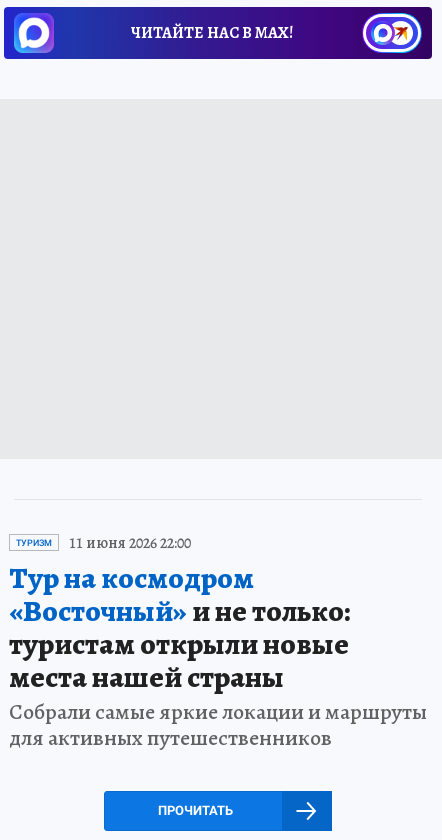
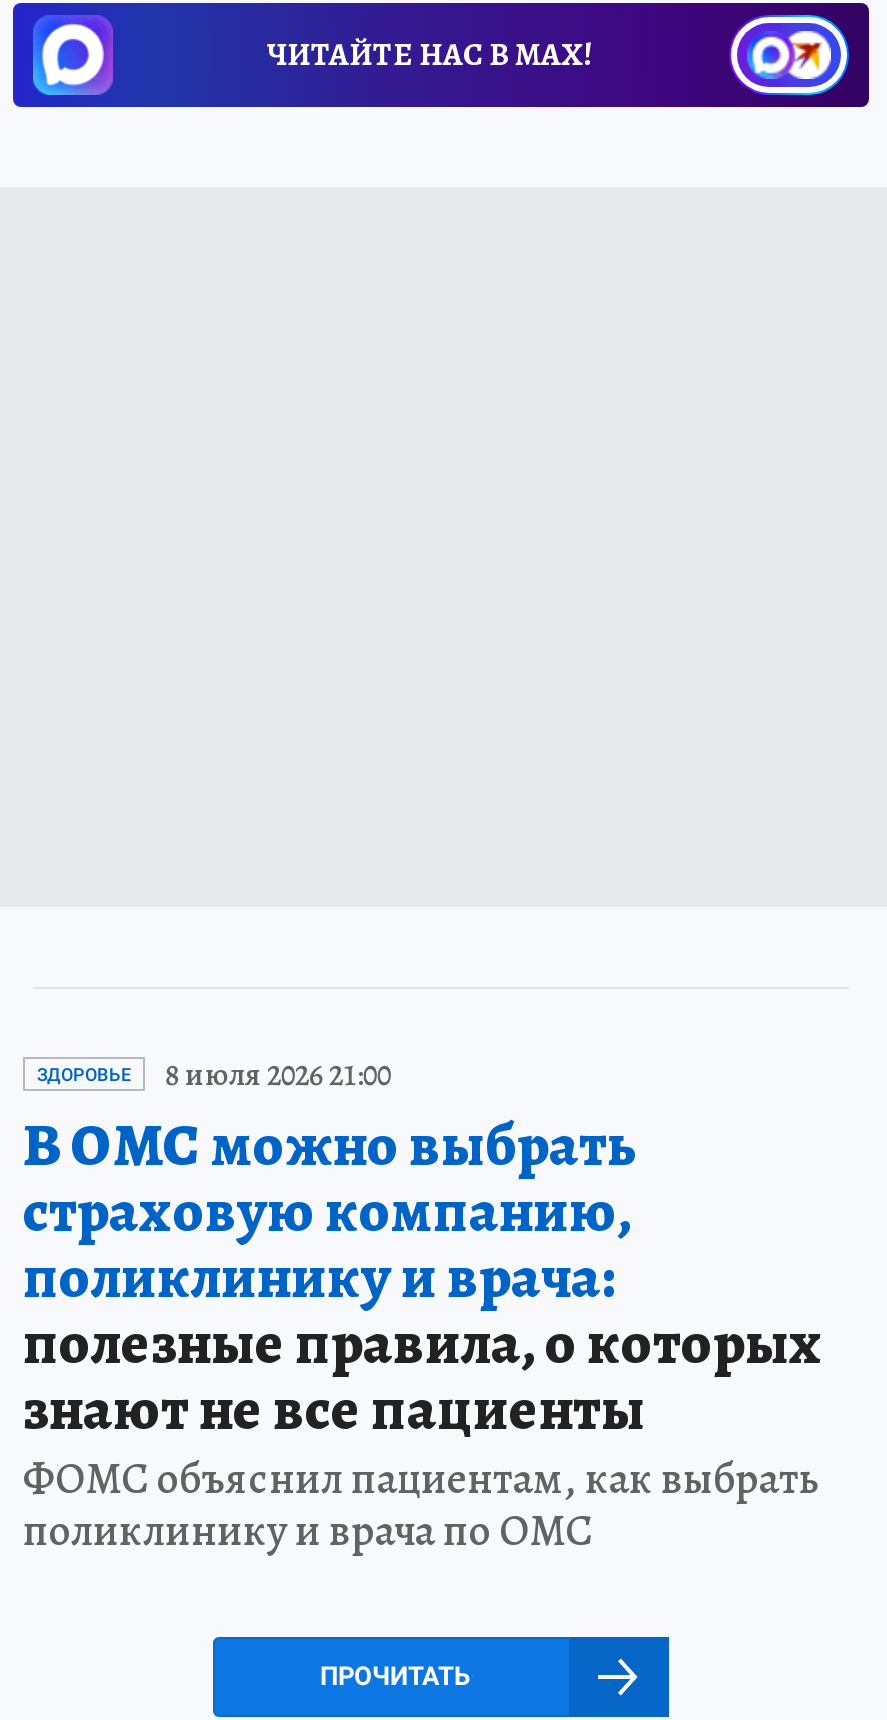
[9,532,427,753] ТУРИЗМ | 11 июня 2026 22:00 | Тур на космодром | «Восточный»и не только: | туристам открыли новые | места нашей страны | Собрали самые яркие локации и маршруты | для активных путешественников -> [23,1052,823,1560] ЗДОРОВЬЕ | 8 июля 2026 21:00 | В ОМС можно выбрать | страховую компанию, | поликлинику и врача: | полезные правила, о которых | знают не все пациенты | ФОМС объяснил пациентам, как выбрать | поликлинику и врача по ОМС

